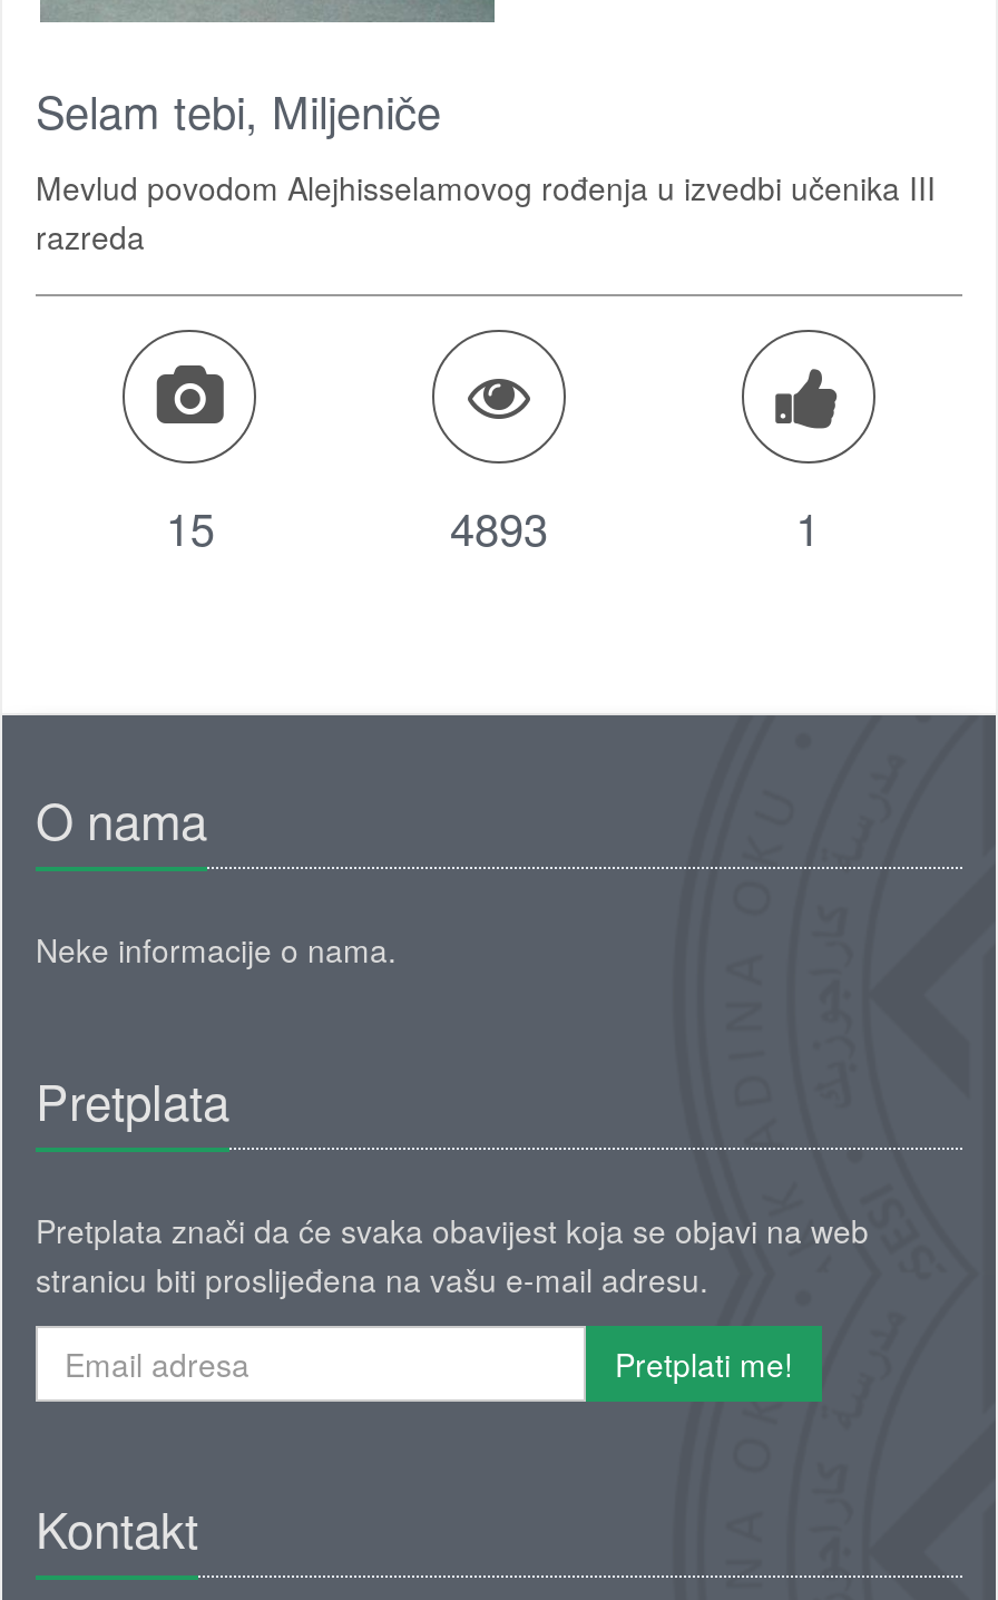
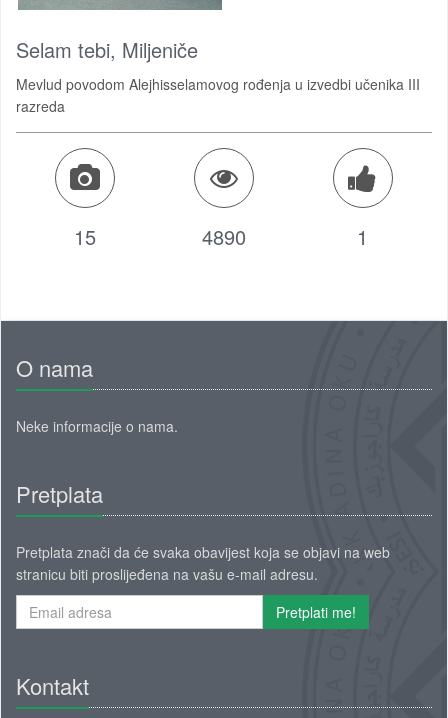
[450,495,548,559] 4893 -> [202,222,246,251] 4890

